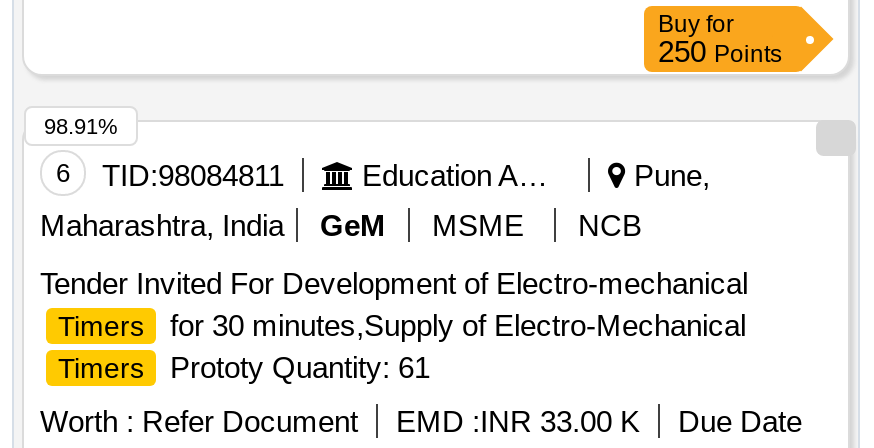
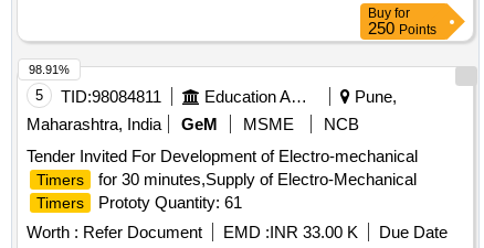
[56,158,284,192] 6 TID:98084811 -> [35,87,161,106] 5 TID:98084811

